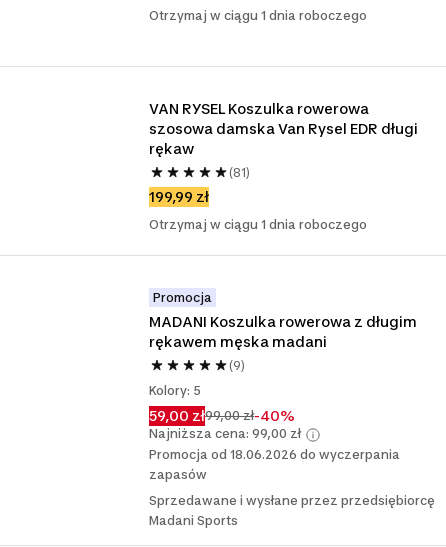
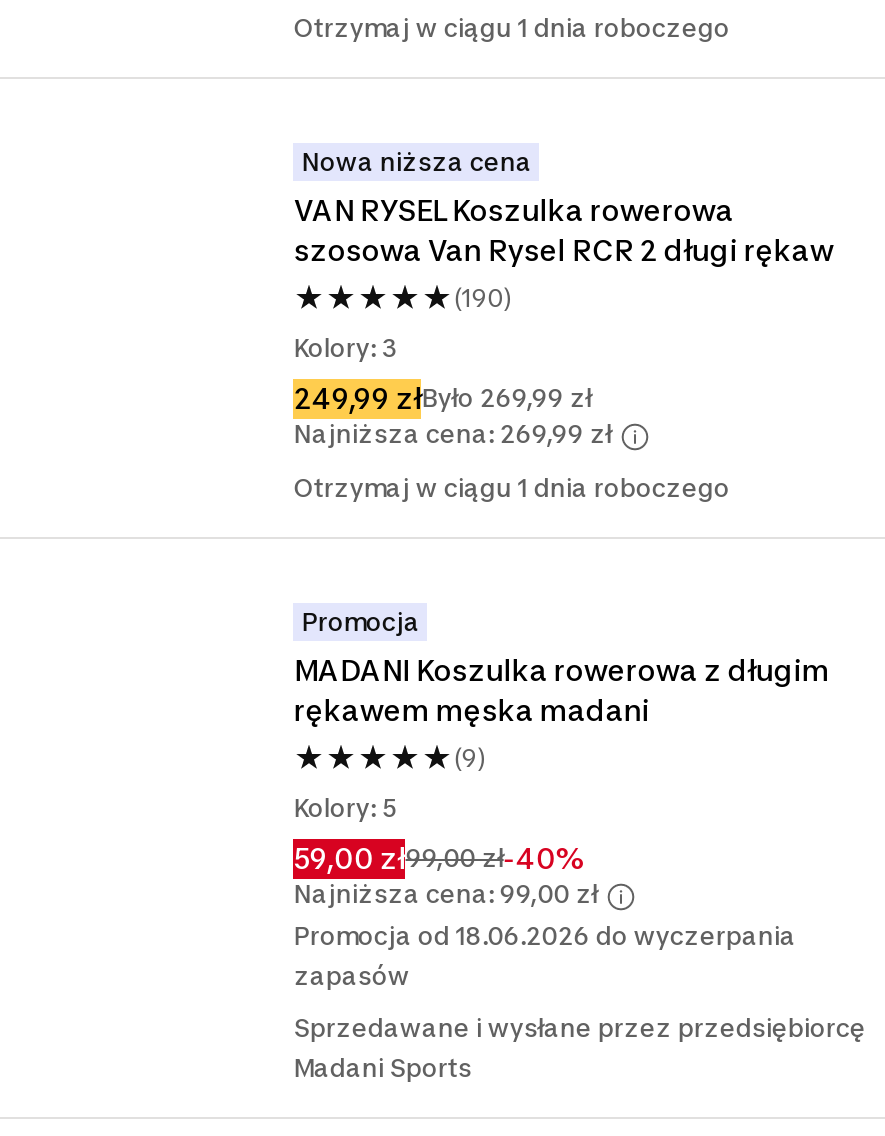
none -> [302,147,532,177] Nowa niższa cena
[149,120,418,205] szosowa damska Van Rysel EDR długi | rękaw | (81) | 199,99 zł -> [294,233,834,449] szosowa Van Rysel RCR 2 długi rękaw | (190) | Kolory: 3 | 249,99 złByło 269,99 zł | Najniższa cena: 269,99 zł

